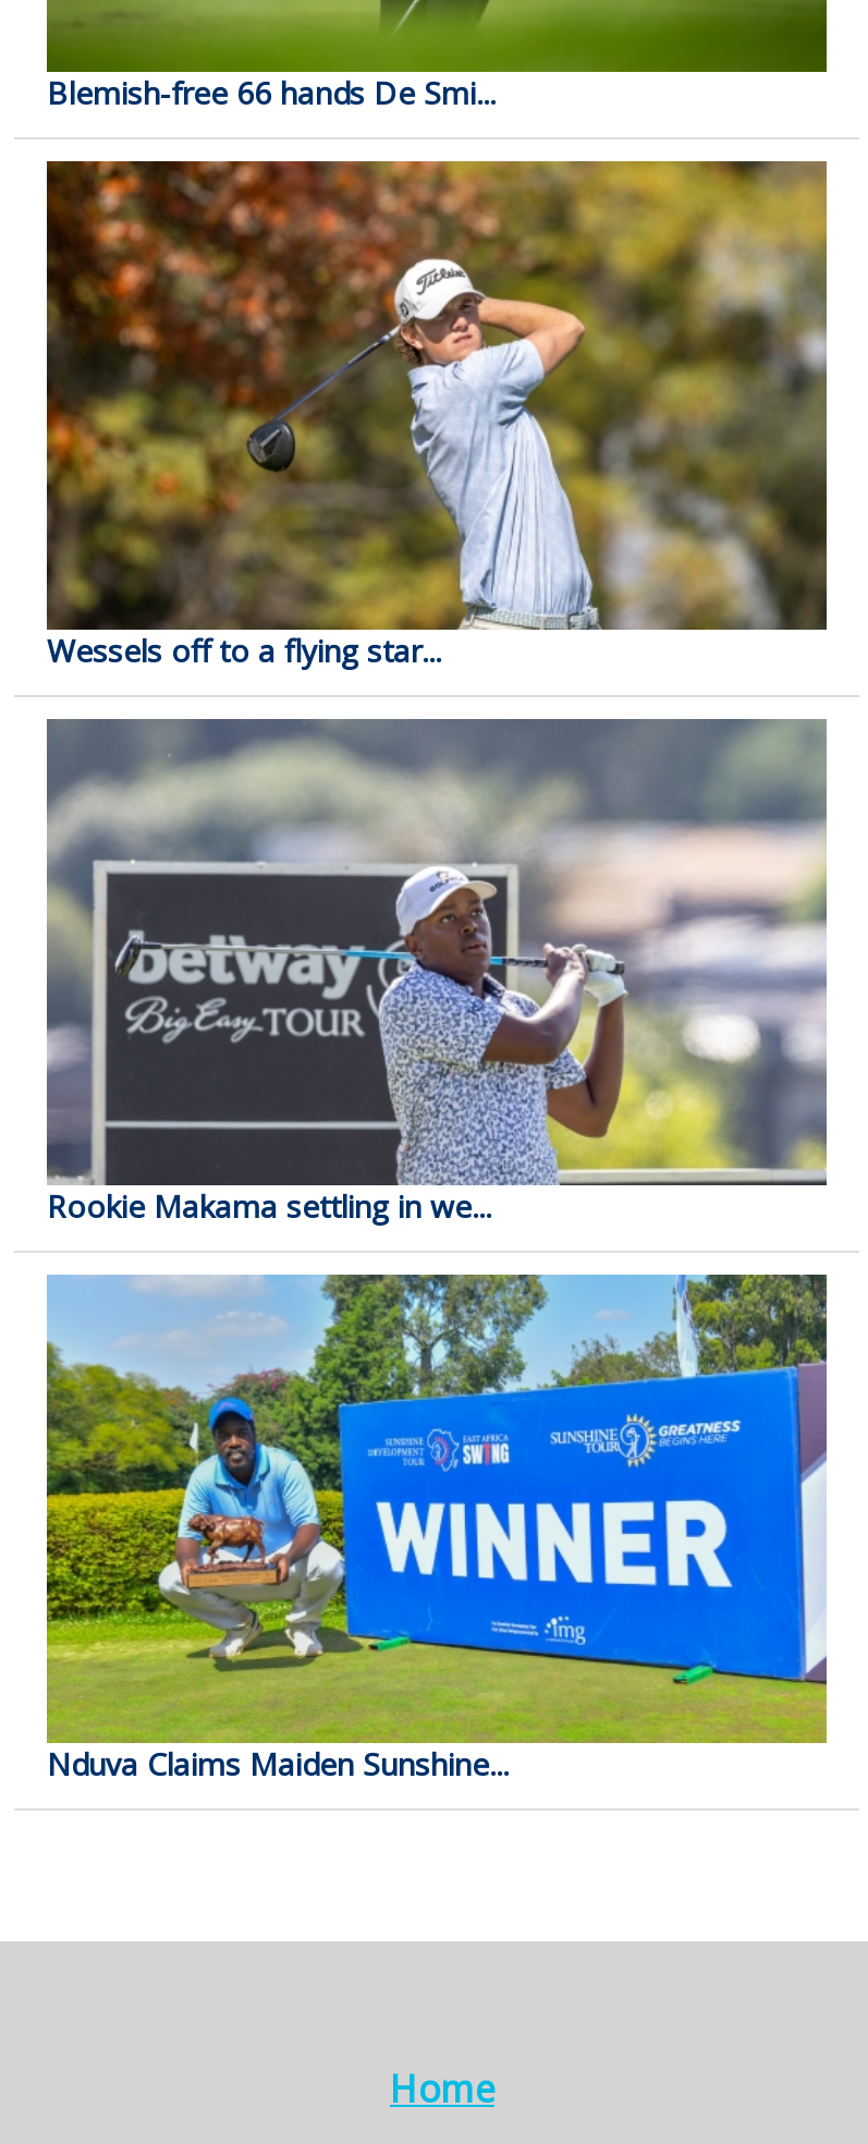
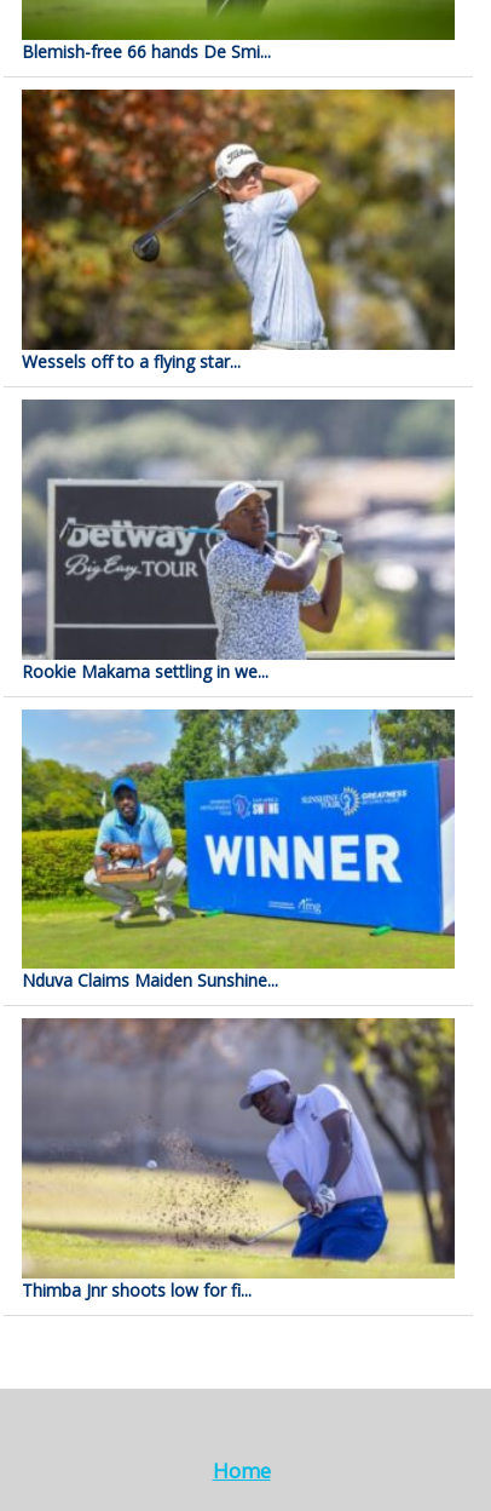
none -> [21,1017,455,1302] [image] | Thimba Jnr shoots low for fi...

